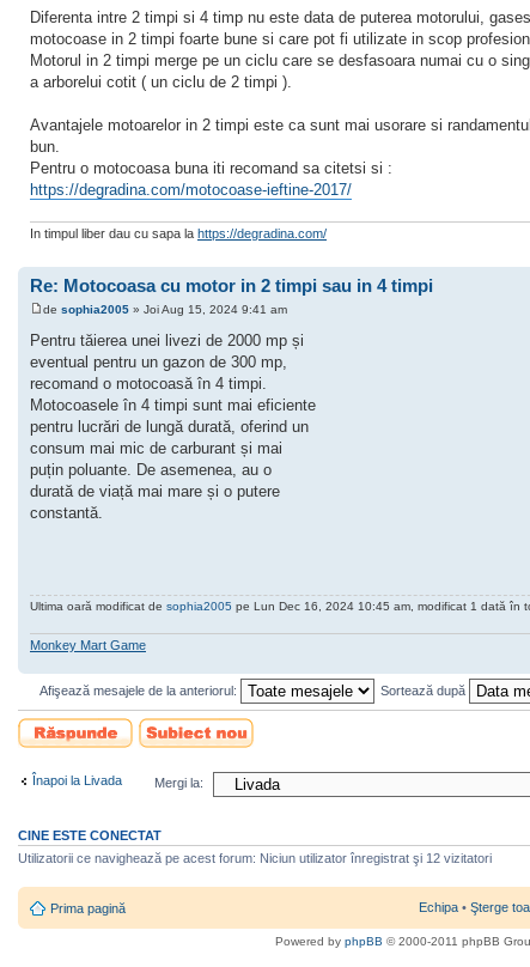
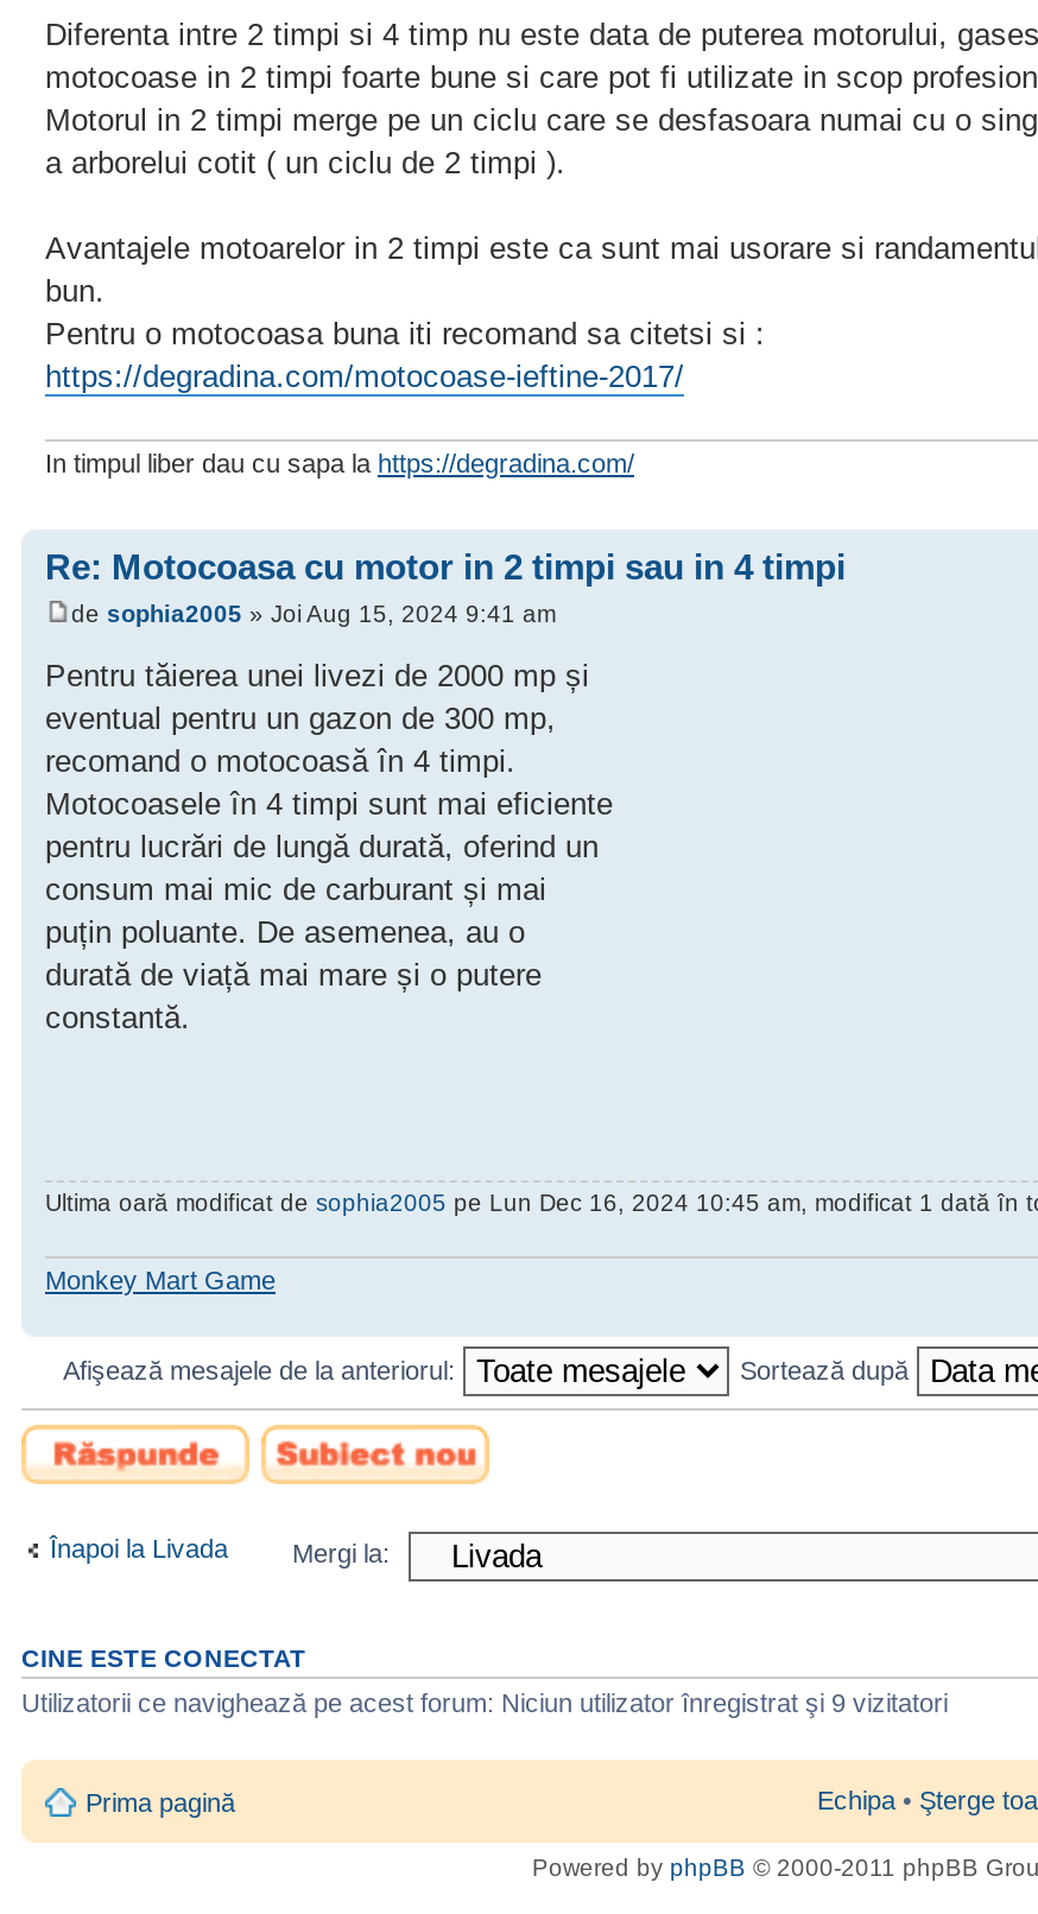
[18,852,492,866] Utilizatorii ce navighează pe acest forum: Niciun utilizator înregistrat şi 12 vizitatori -> [21,1690,948,1718] Utilizatorii ce navighează pe acest forum: Niciun utilizator înregistrat şi 9 vizitatori

